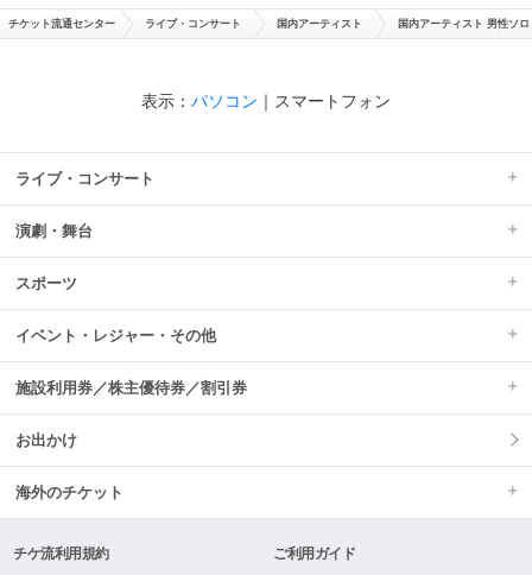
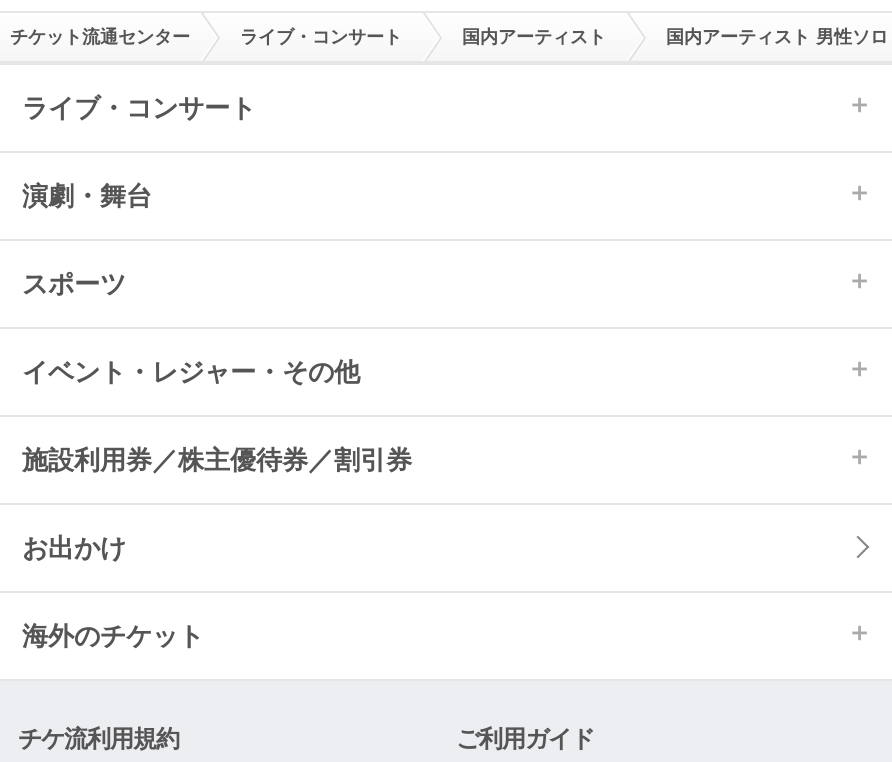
[141,91,391,110] 表示：パソコン｜スマートフォン -> none

